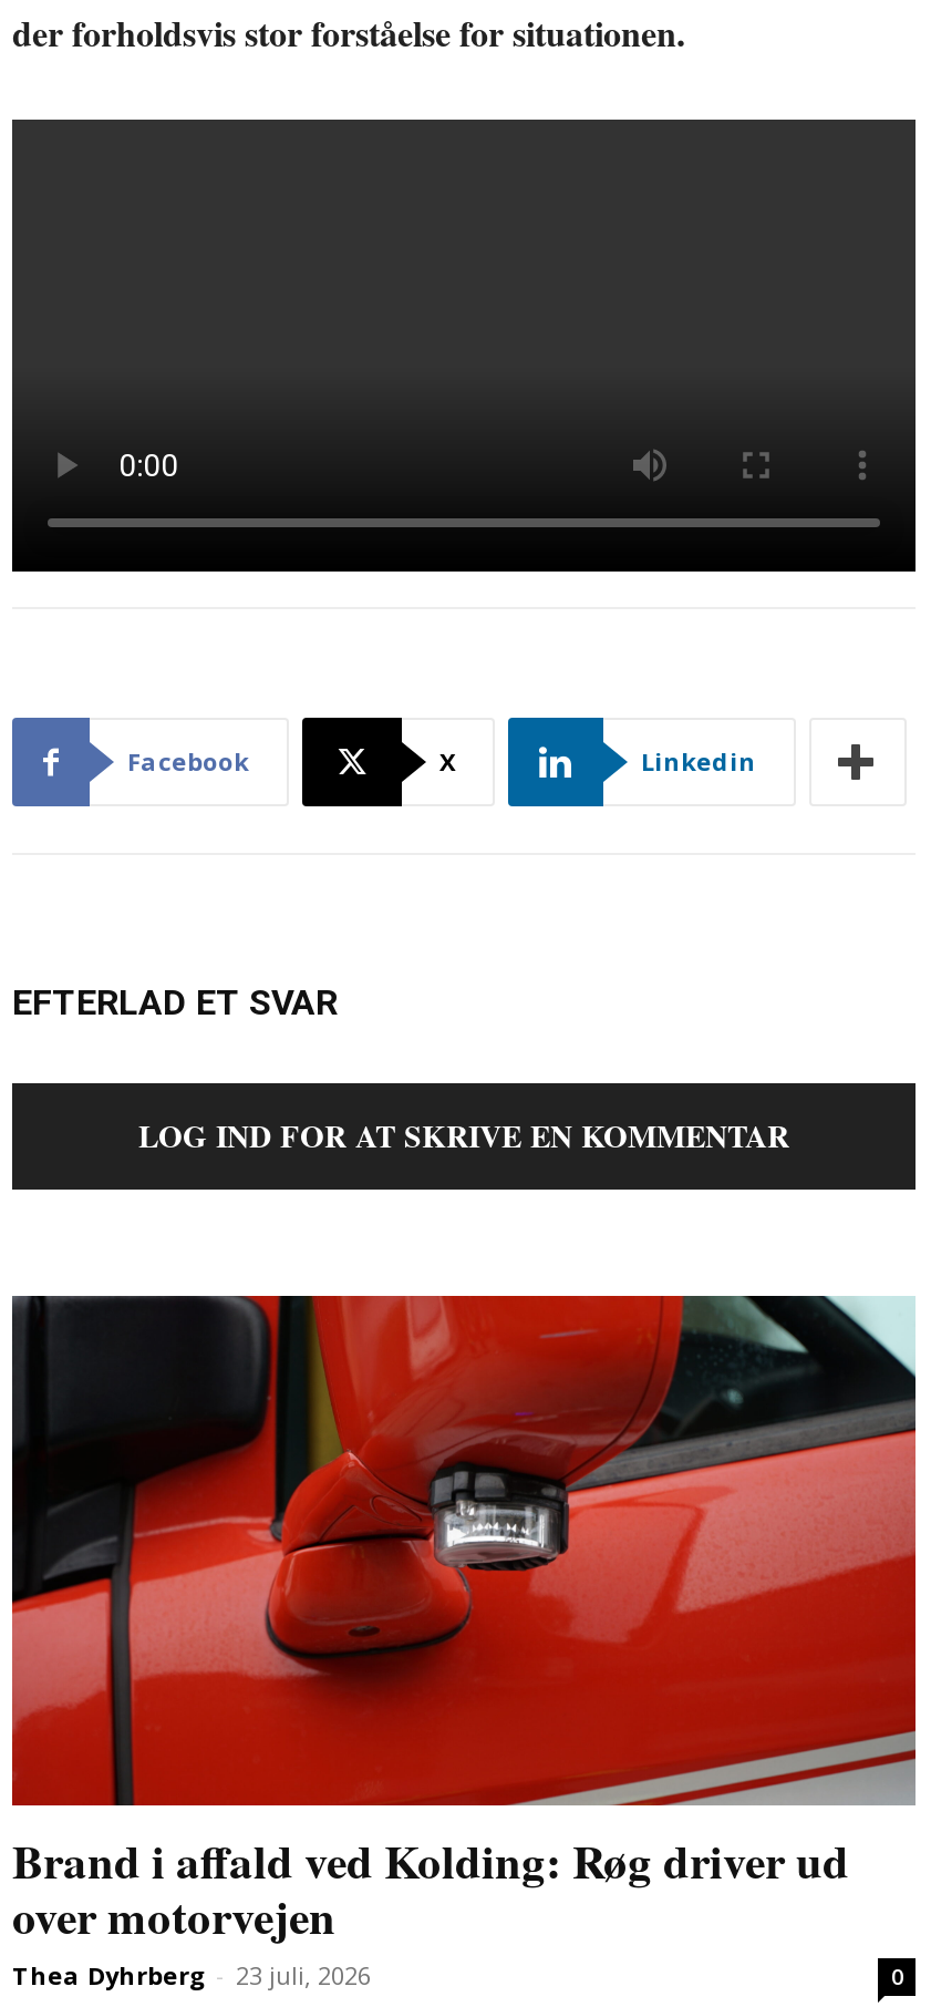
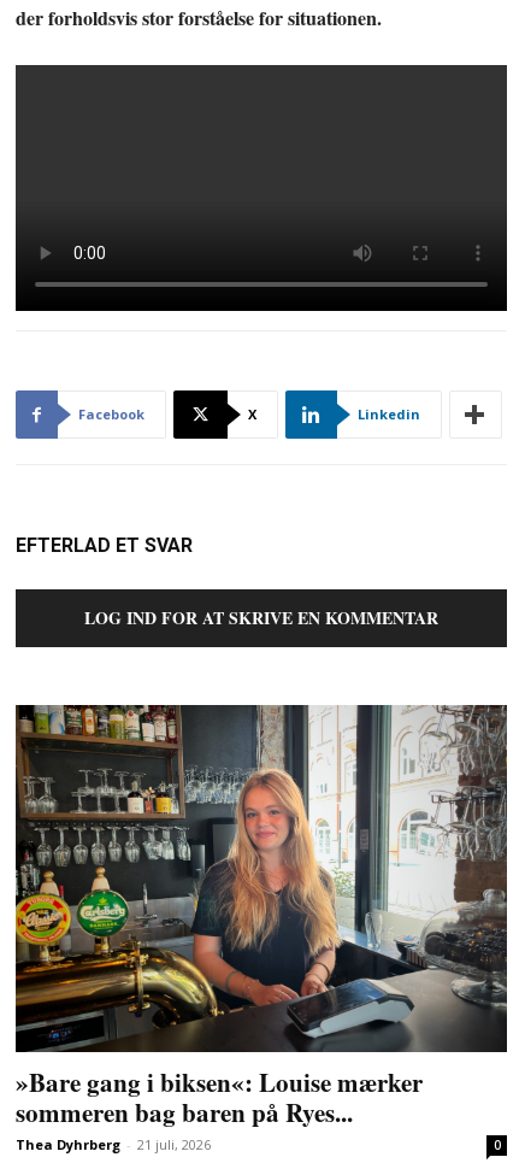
[10,1294,918,1990] [image] | Brand i affald ved Kolding: Røg driver ud | over motorvejen | Thea Dyhrberg - 23 juli, 2026 -> [14,704,508,1154] [image] | »Bare gang i biksen«: Louise mærker | sommeren bag baren på Ryes... | Thea Dyhrberg - 21 juli, 2026

